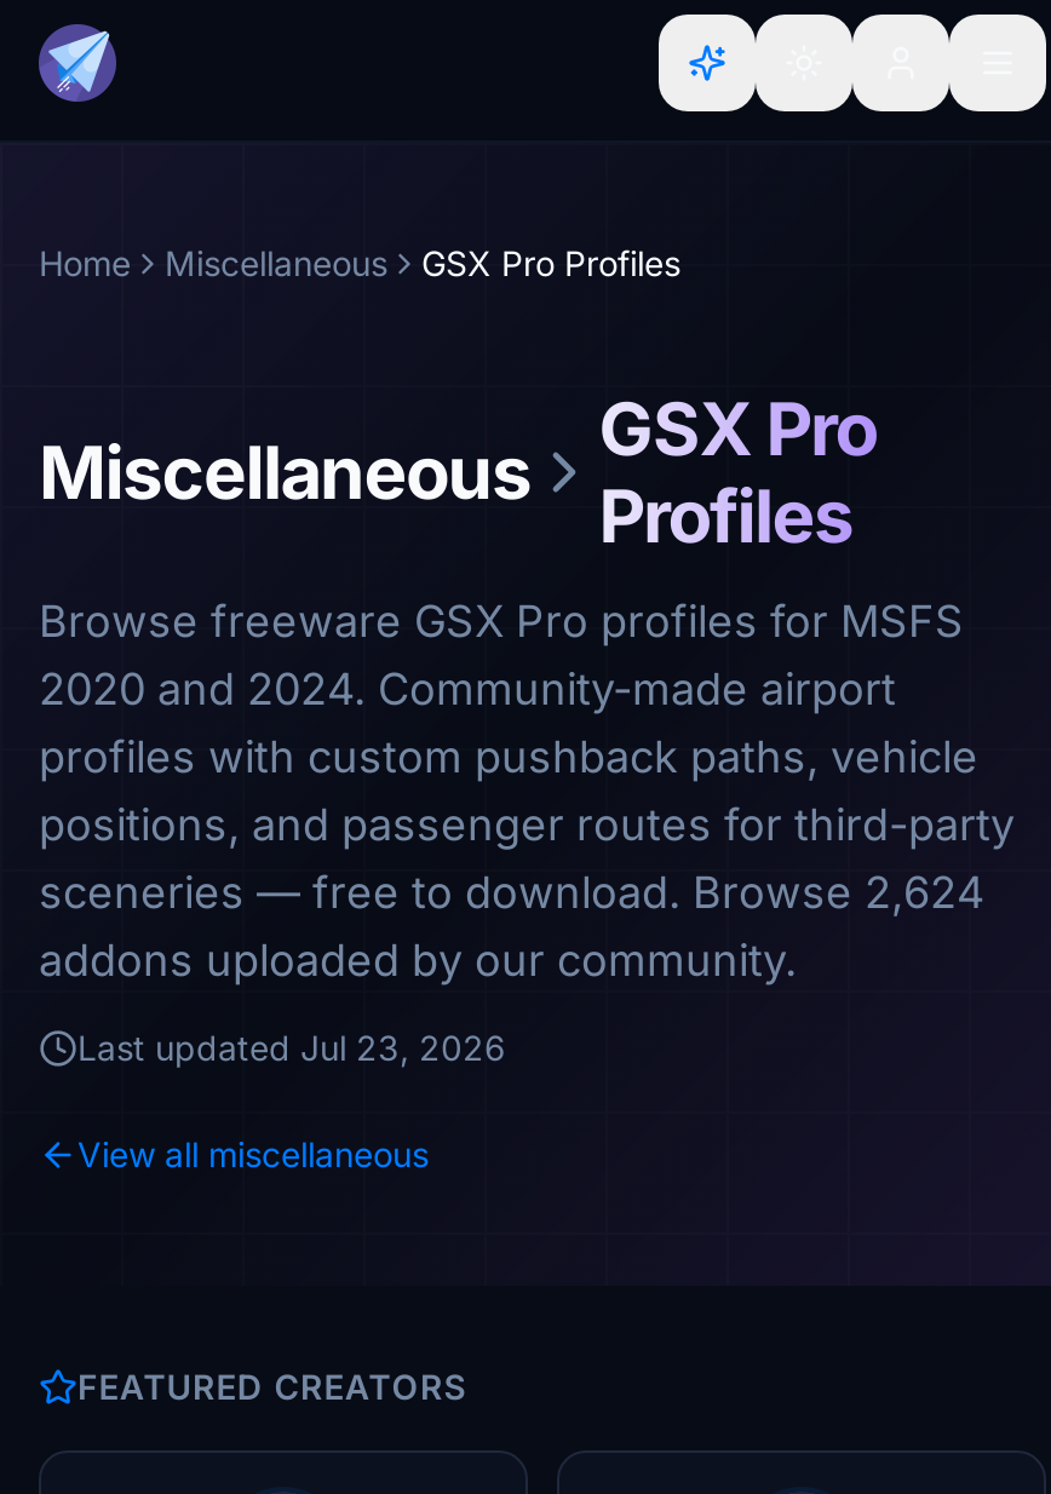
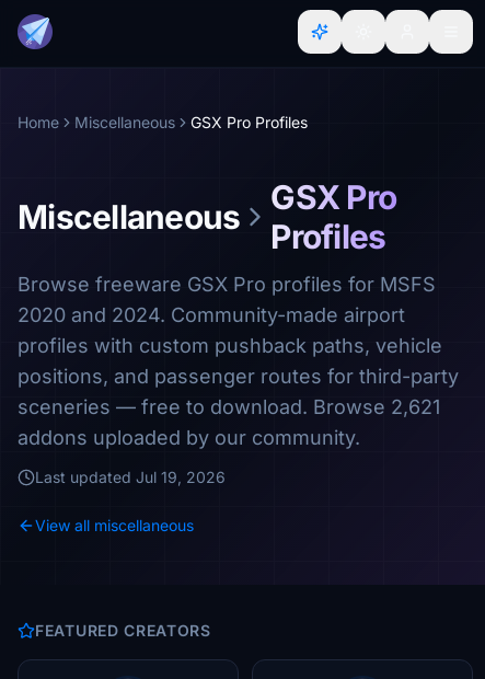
[39,867,986,918] sceneries — free to download. Browse 2,624 -> [18,395,440,418] sceneries — free to download. Browse 2,621
[77,1027,506,1068] Last updated Jul 23, 2026 -> [35,468,226,486] Last updated Jul 19, 2026

